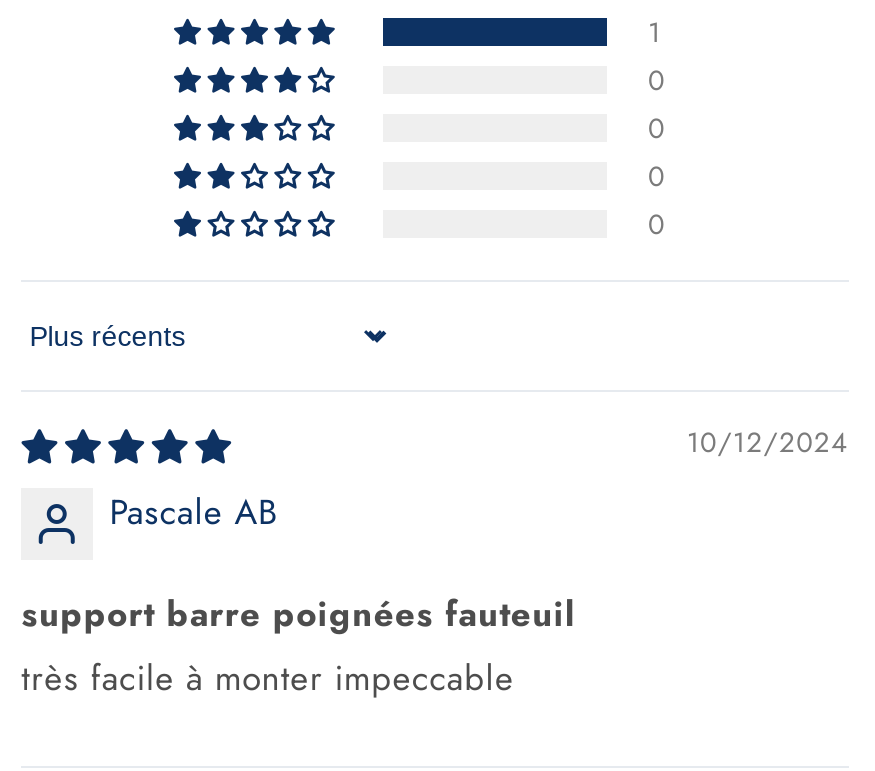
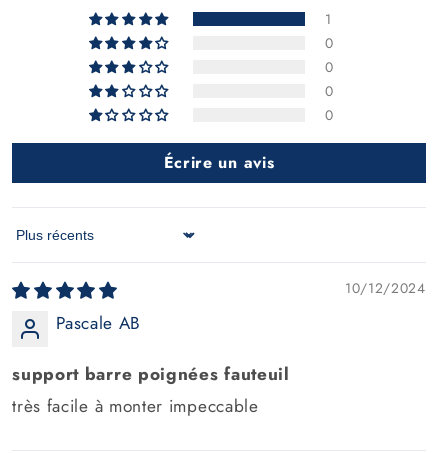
none -> [164,150,274,173] Écrire un avis

